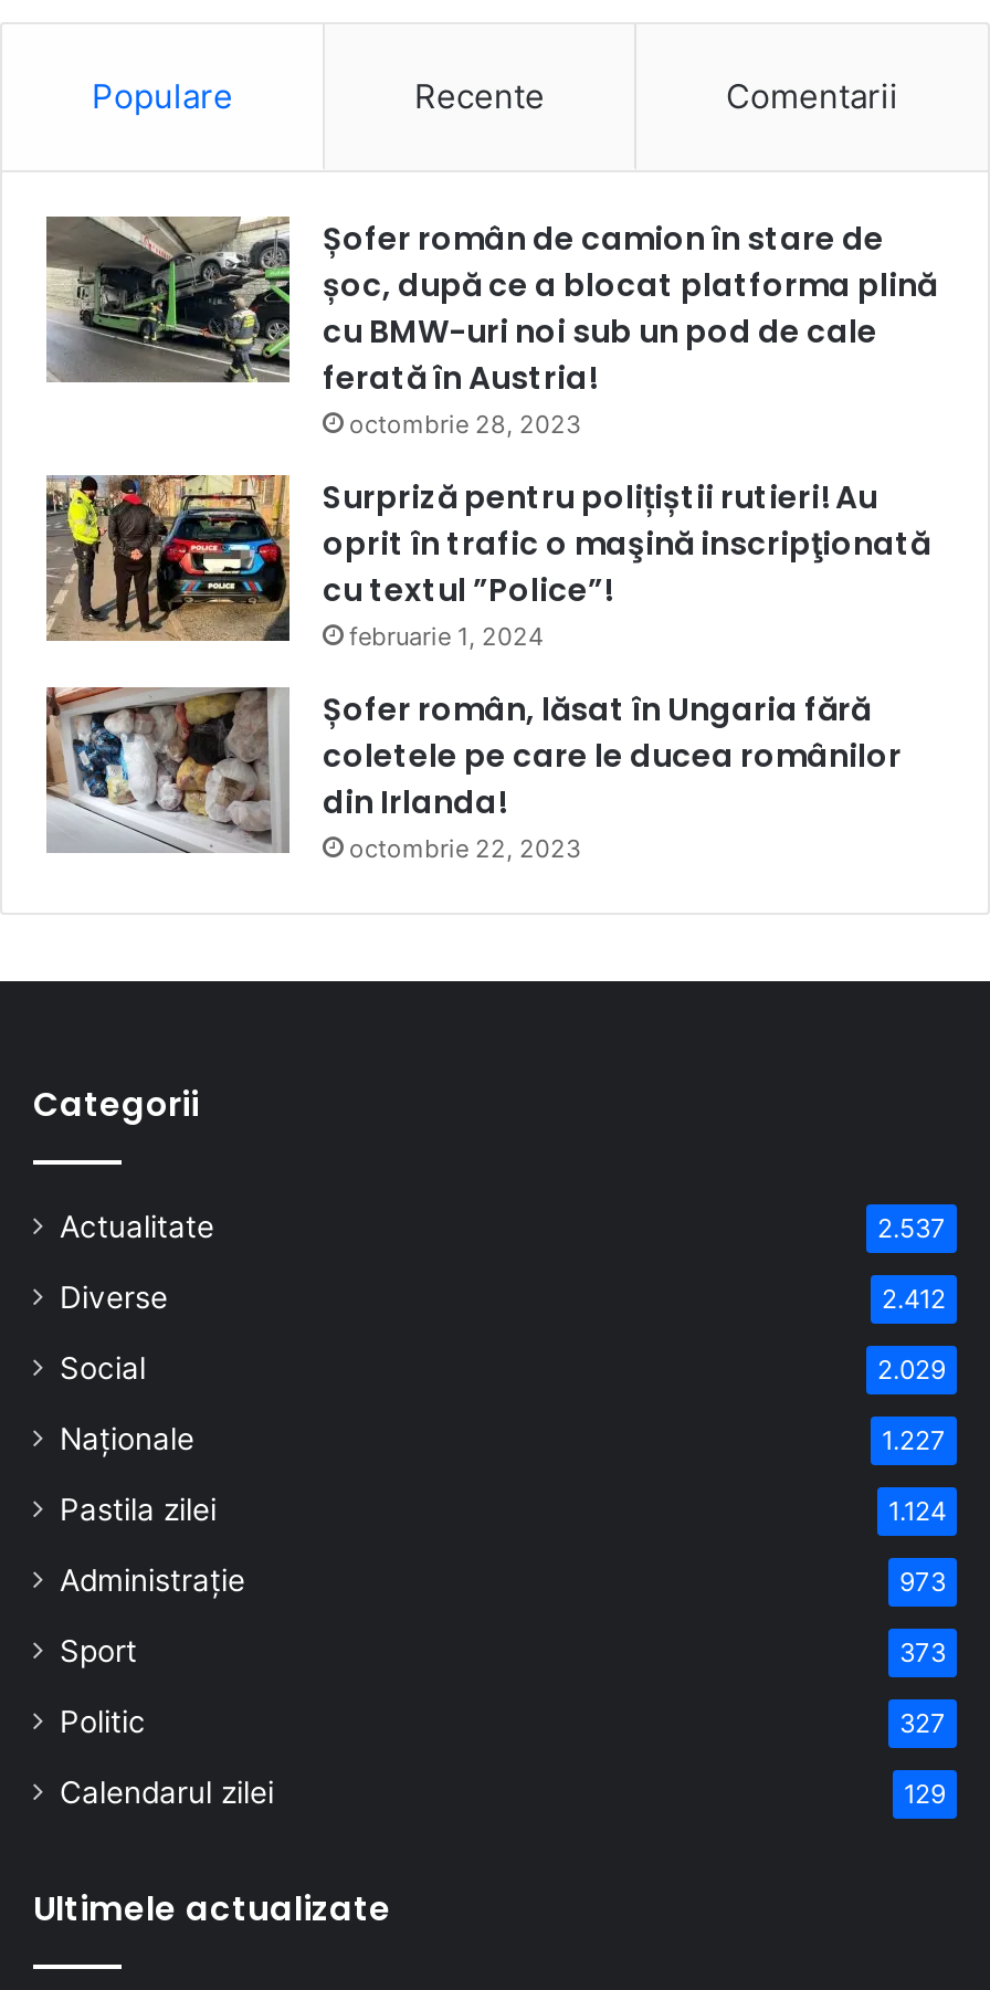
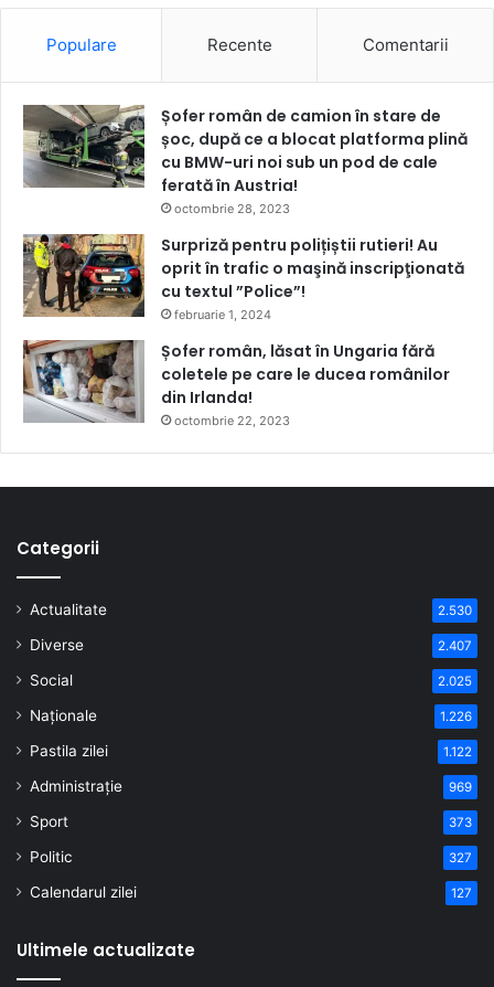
[877,1214,946,1245] 2.537 -> [438,603,472,619] 2.530
[882,1285,946,1316] 2.412 -> [438,639,472,654] 2.407
[877,1356,946,1386] 2.029 -> [438,674,472,689] 2.025
[882,1426,946,1457] 1.227 -> [440,709,472,725] 1.226
[888,1497,946,1528] 1.124 -> [443,745,472,760] 1.122
[899,1568,946,1599] 973 -> [449,780,472,795] 969
[904,1780,946,1811] 129 -> [451,886,472,901] 127

